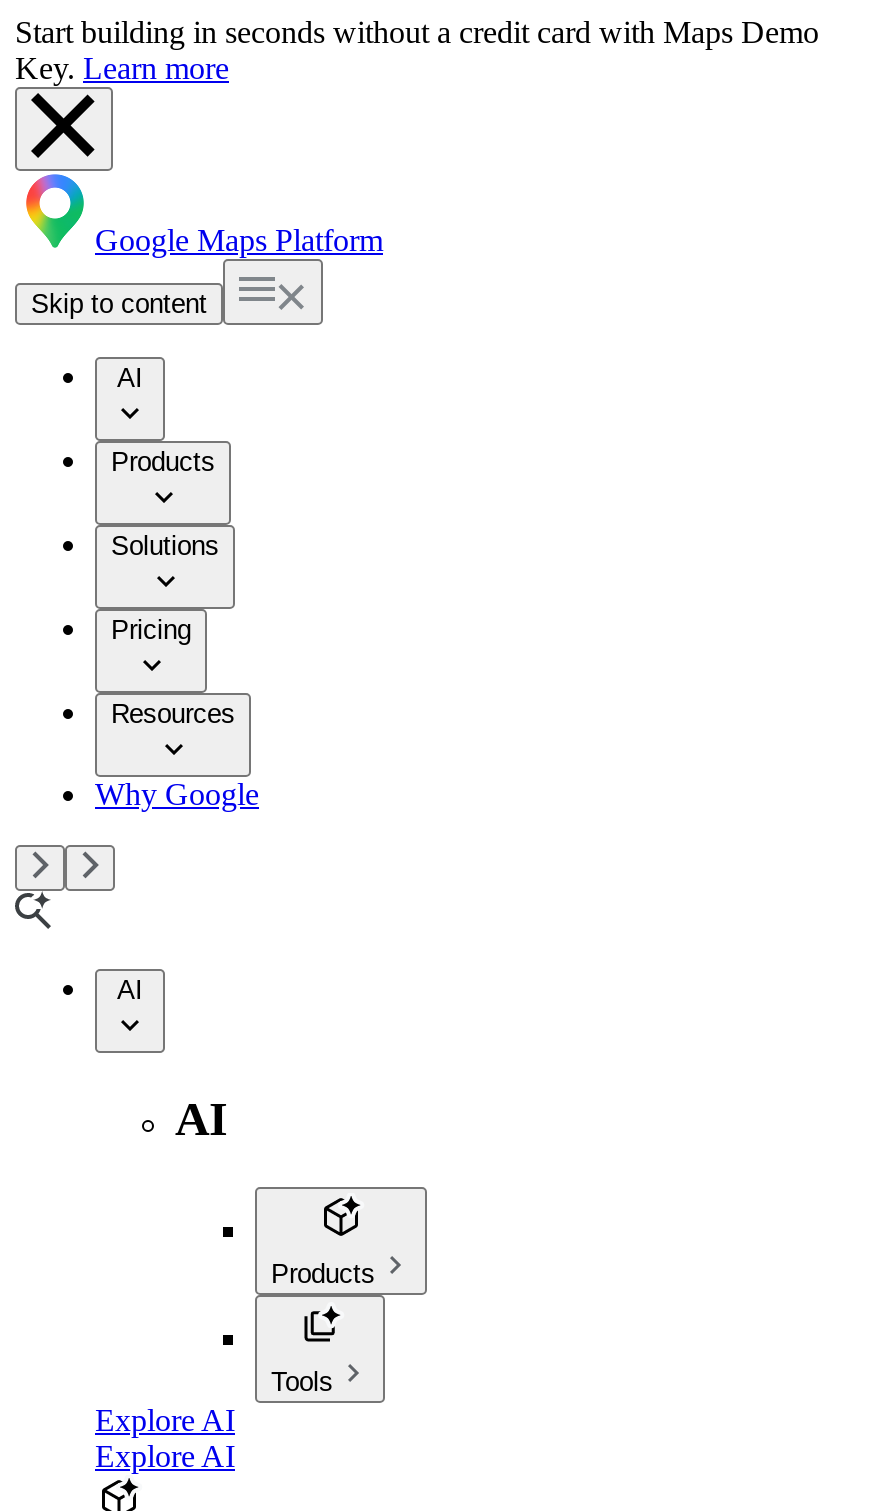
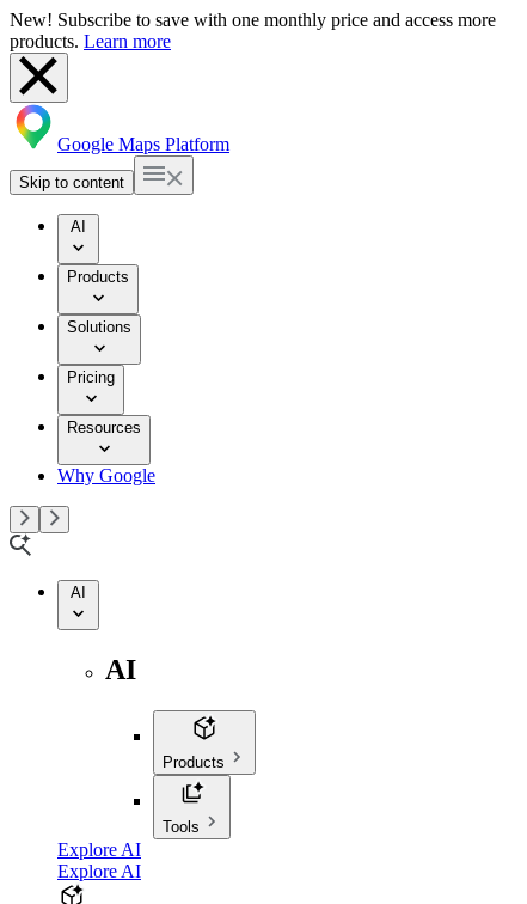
[15,15,819,85] Start building in seconds without a credit card with Maps Demo | Key. Learn more -> [10,10,496,51] New! Subscribe to save with one monthly price and access more | products. Learn more

